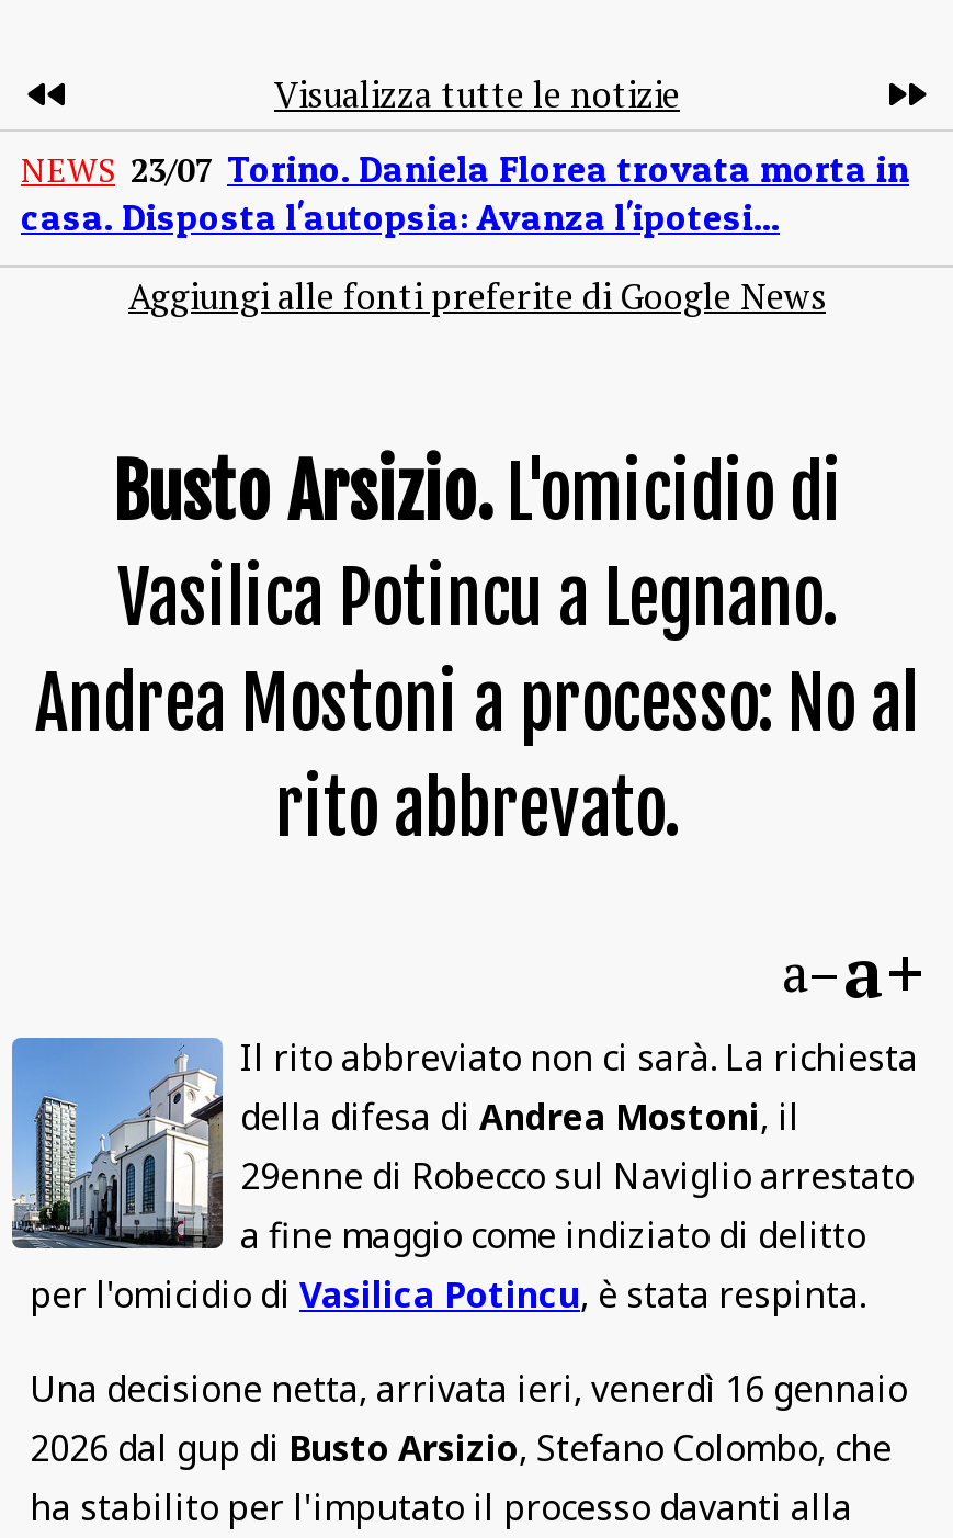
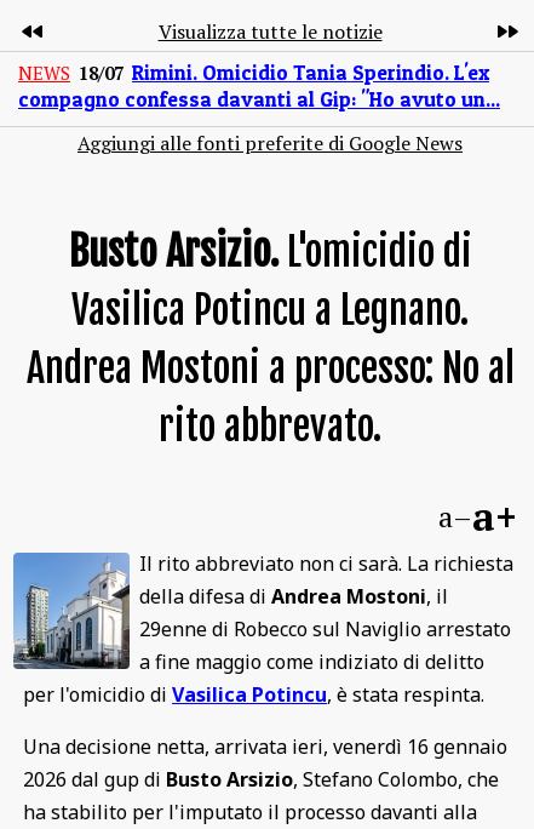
[21,144,909,239] NEWS 23/07 Torino. Daniela Florea trovata morta in | casa. Disposta l'autopsia: Avanza l'ipotesi... -> [18,59,500,111] NEWS 18/07 Rimini. Omicidio Tania Sperindio. L'ex | compagno confessa davanti al Gip: "Ho avuto un...

